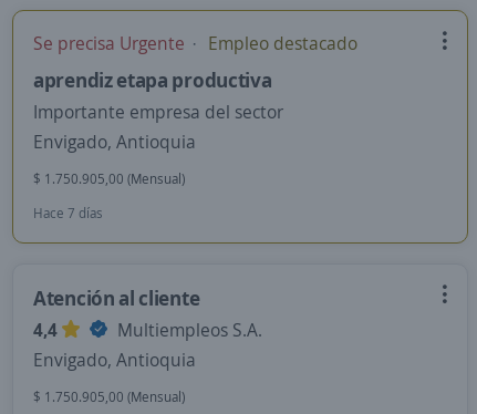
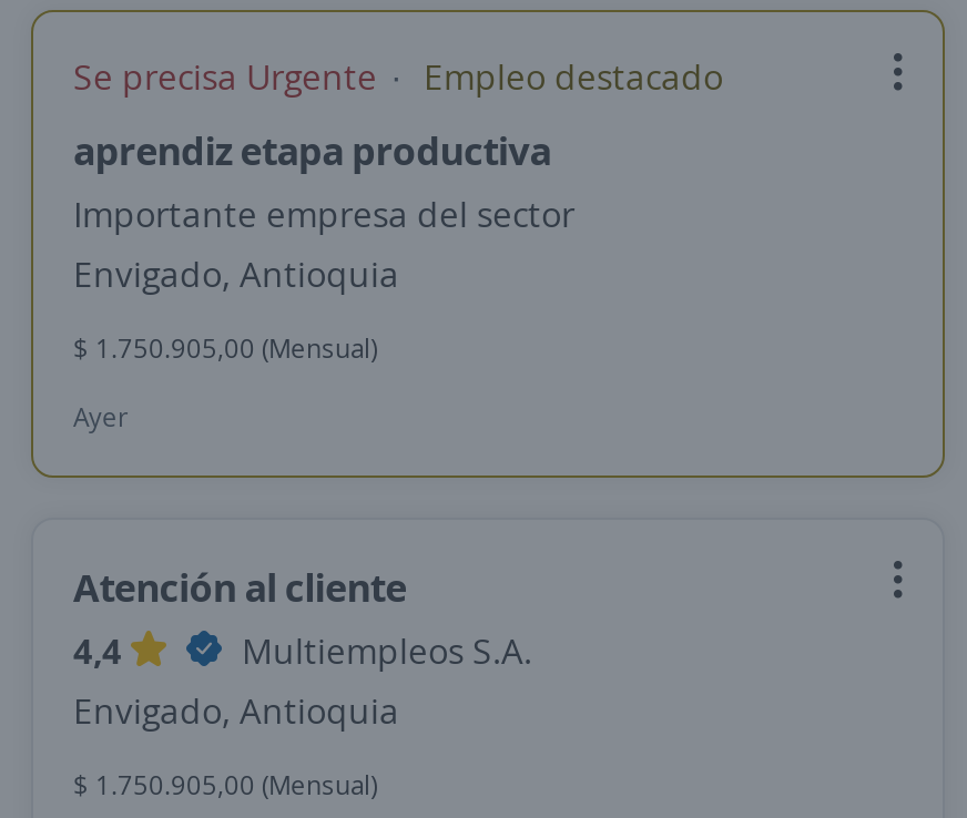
[33,204,103,222] Hace 7 días -> [73,398,129,436] Ayer

